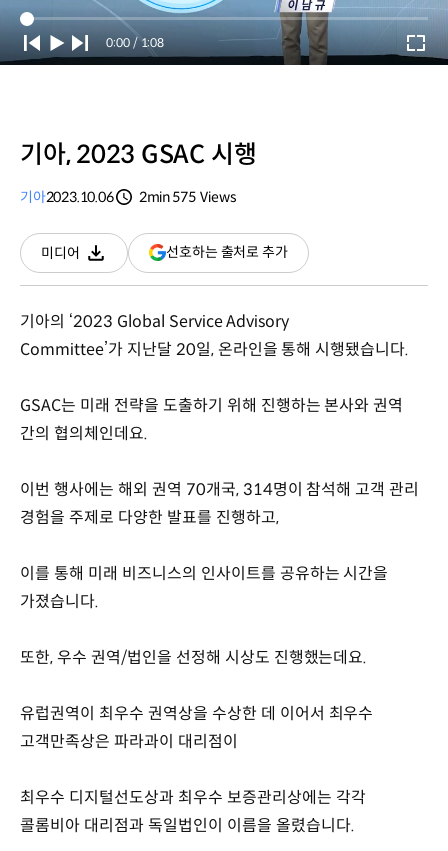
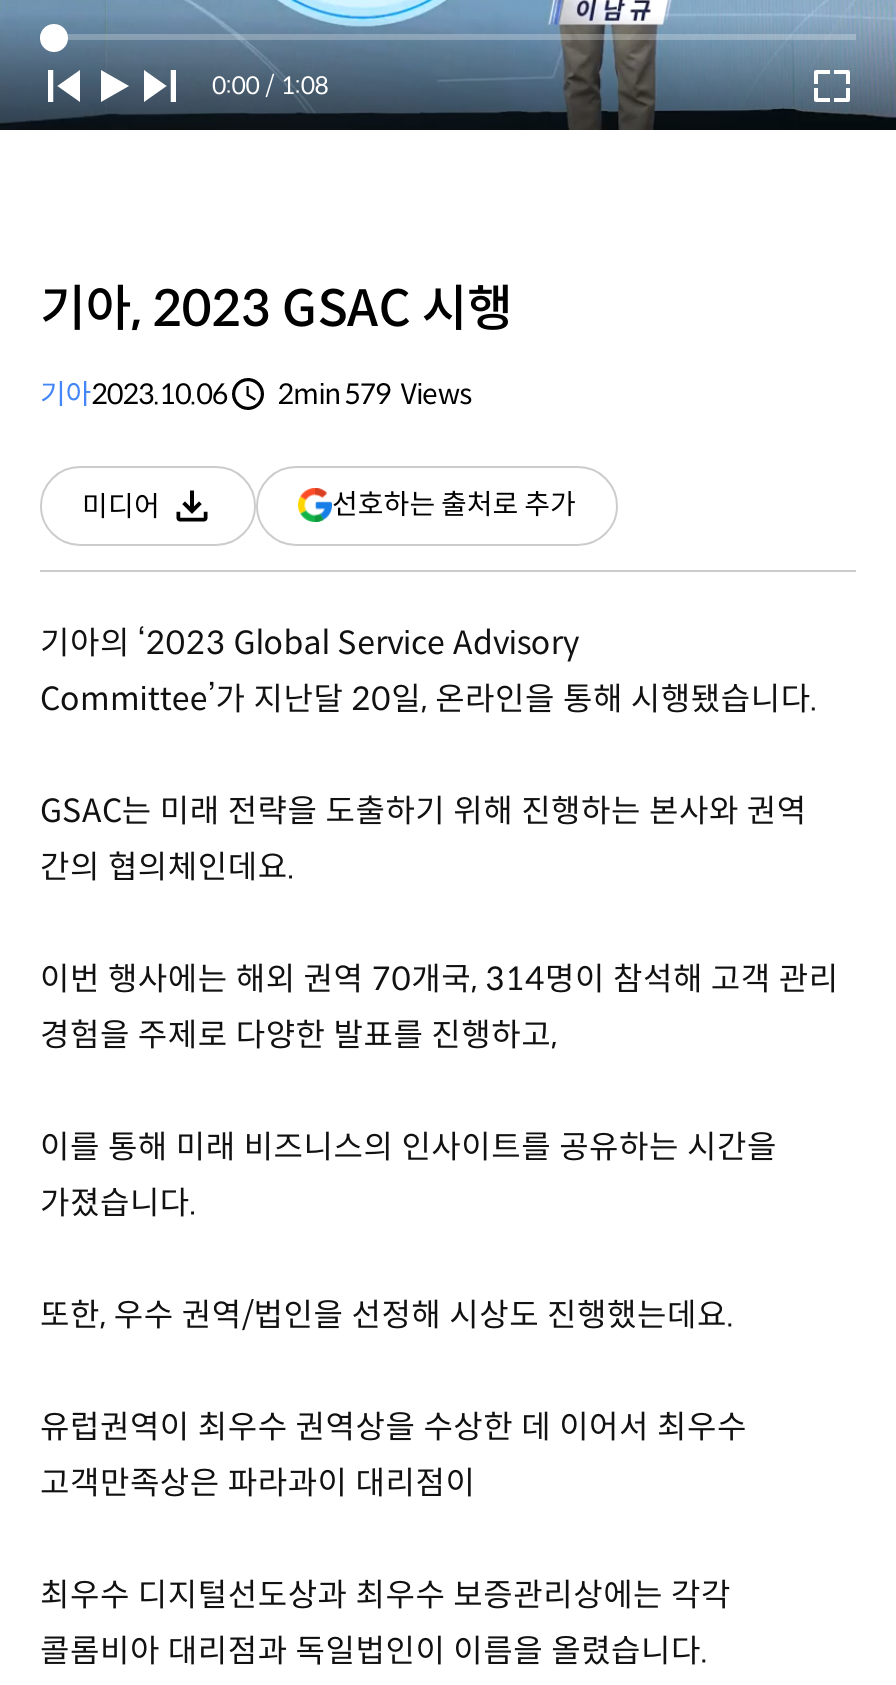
[20,188,236,206] 기아2023.10.06 2min 575 Views -> [40,376,473,412] 기아2023.10.06 2min 579 Views

